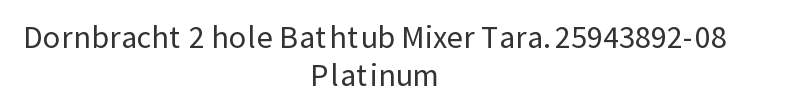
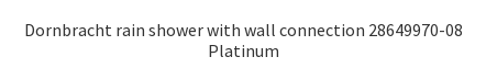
[23,16,727,56] Dornbracht 2 hole Bathtub Mixer Tara. 25943892-08 -> [24,19,462,41] Dornbracht rain shower with wall connection 28649970-08

